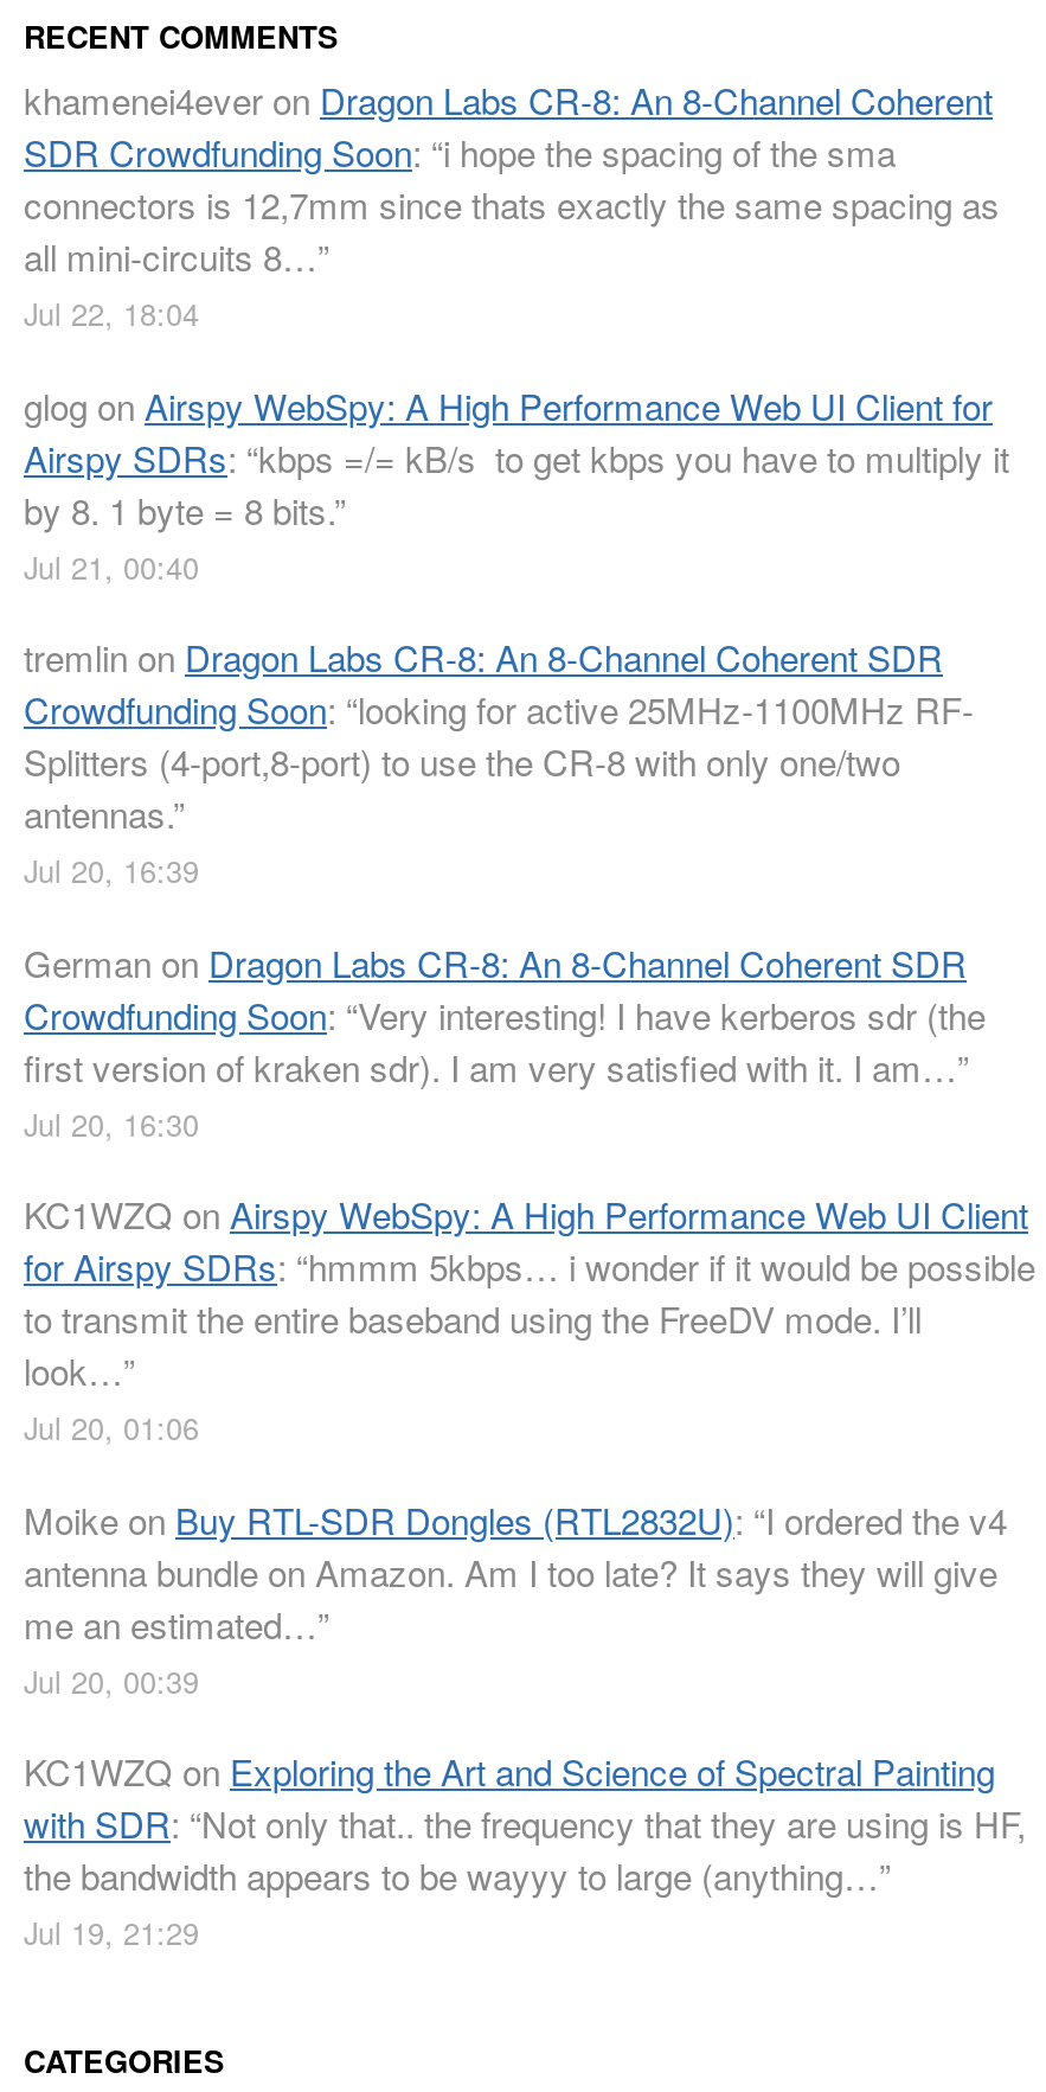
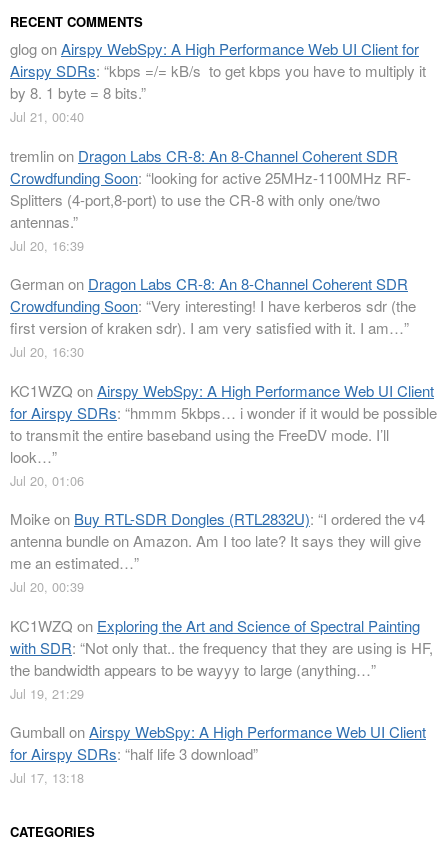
[24,75,1000,336] khamenei4ever on Dragon Labs CR-8: An 8-Channel Coherent | SDR Crowdfunding Soon: “i hope the spacing of the sma | connectors is 12,7mm since thats exactly the same spacing as | all mini-circuits 8…” | Jul 22, 18:04 -> none
moved [24,380,1035,1955] -> [10,38,437,703]: glog on Airspy WebSpy: A High Performance Web UI Client for | Airspy SDRs: “kbps =/= kB/s to get kbps you have to multiply it | by 8. 1 byte = 8 bits.” | ... | the bandwidth appears to be wayyy to large (anything…” | Jul 19, 21:29
none -> [10,721,426,787] Gumball on Airspy WebSpy: A High Performance Web UI Client | for Airspy SDRs: “half life 3 download” | Jul 17, 13:18

